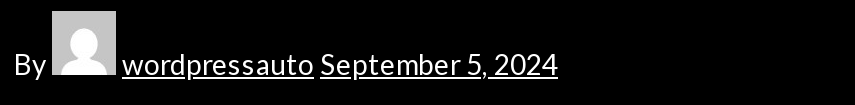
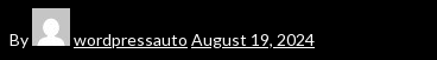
[122,47,558,81] wordpressauto September 5, 2024 -> [74,30,315,50] wordpressauto August 19, 2024

